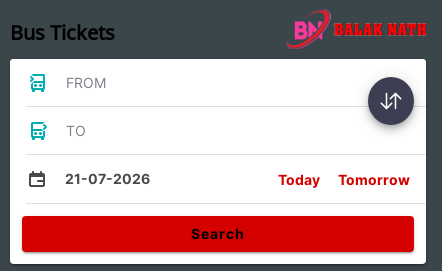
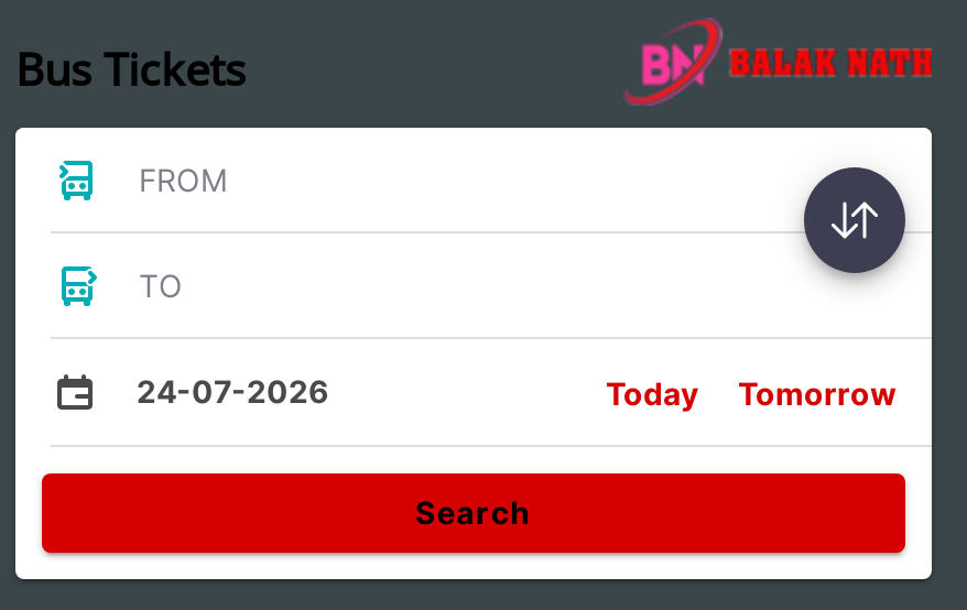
[65,170,150,187] 21-07-2026 -> [137,372,328,410] 24-07-2026

